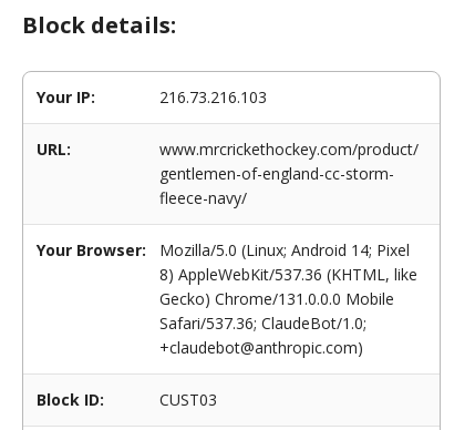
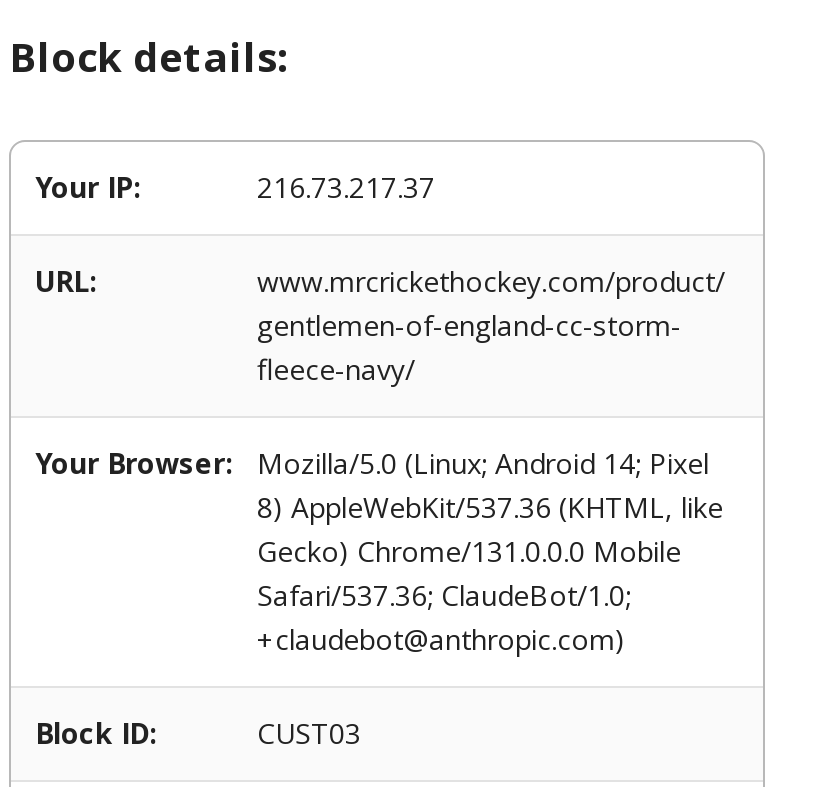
[159,86,267,107] 216.73.216.103 -> [257,168,435,206] 216.73.217.37

